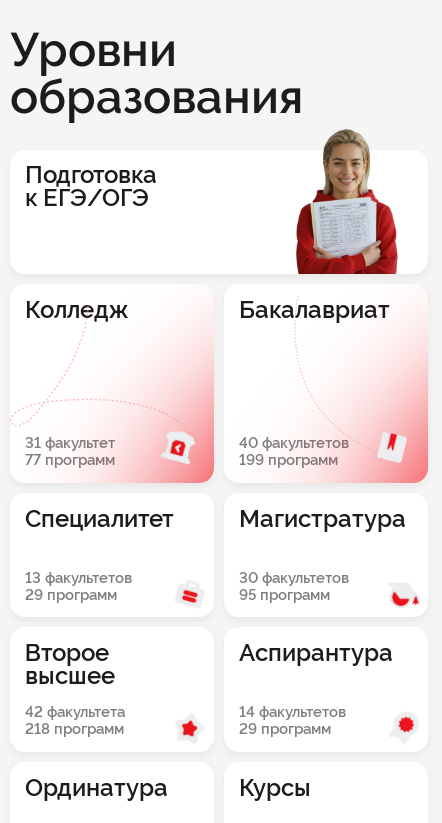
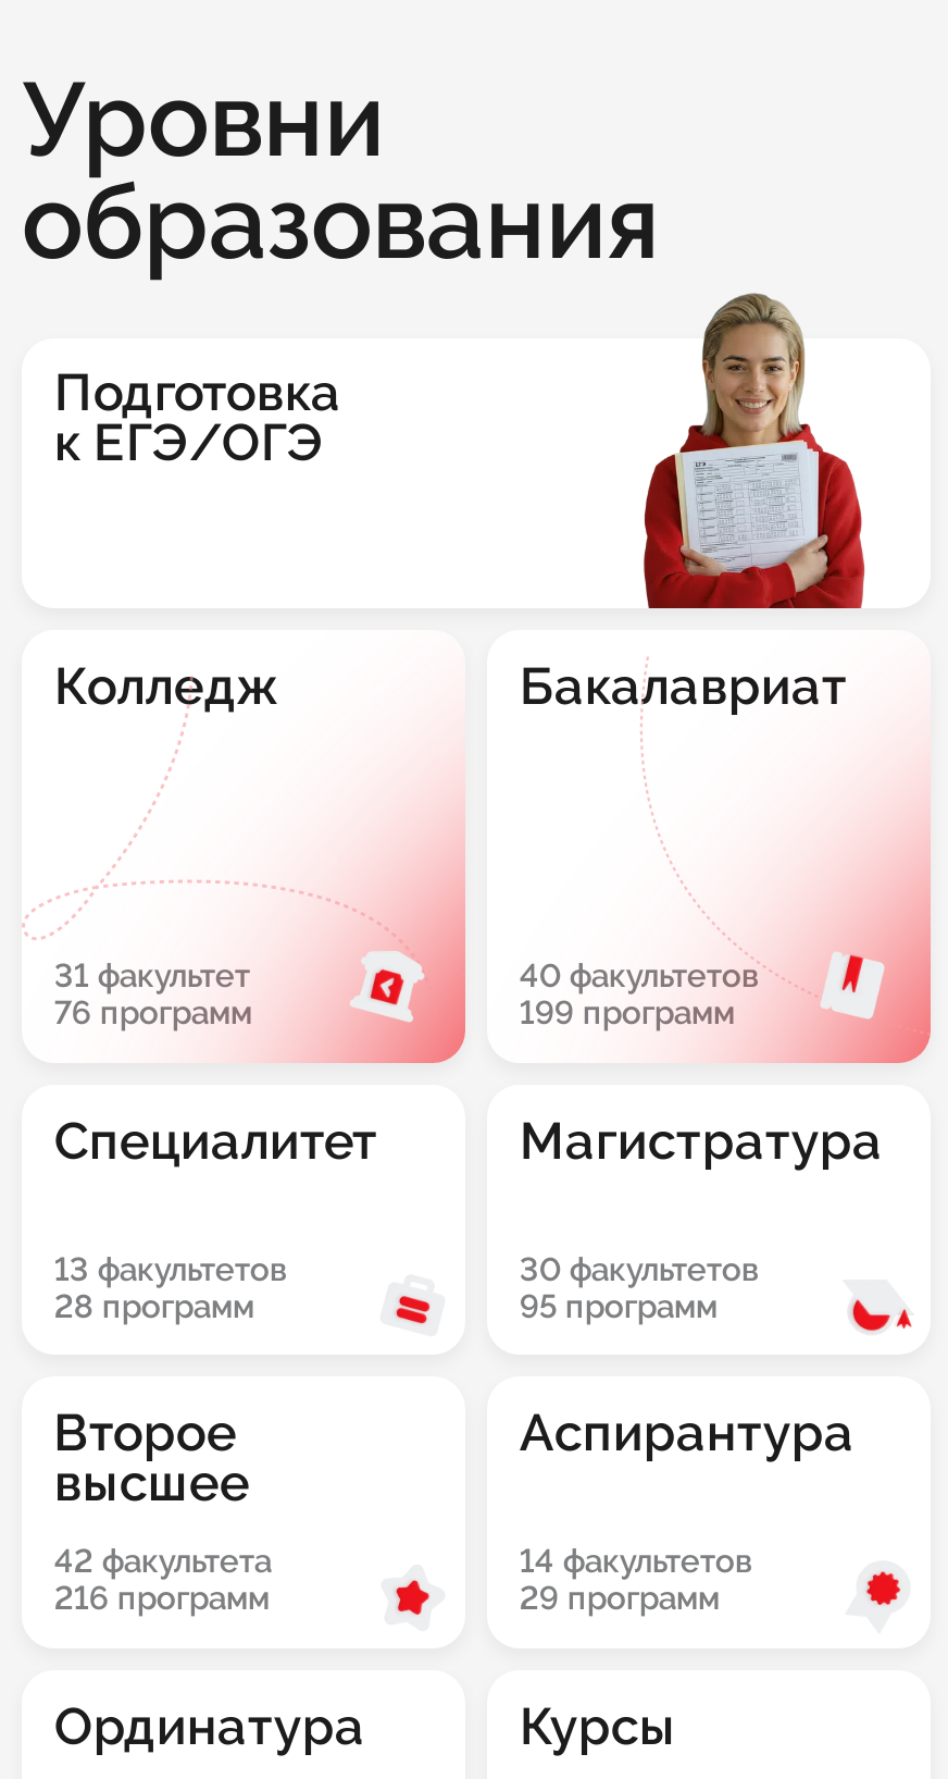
[25,451,115,468] 77 программ -> [54,994,252,1031] 76 программ
[25,585,117,602] 29 программ -> [54,1286,254,1323] 28 программ
[25,720,124,737] 218 программ -> [54,1579,269,1616] 216 программ

